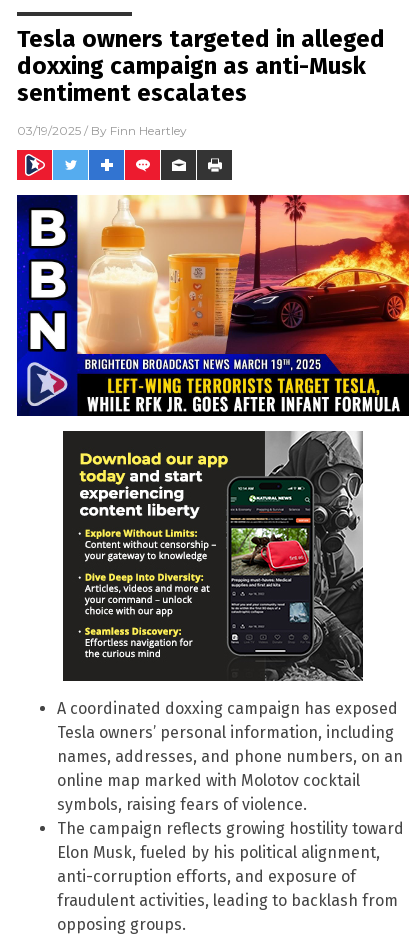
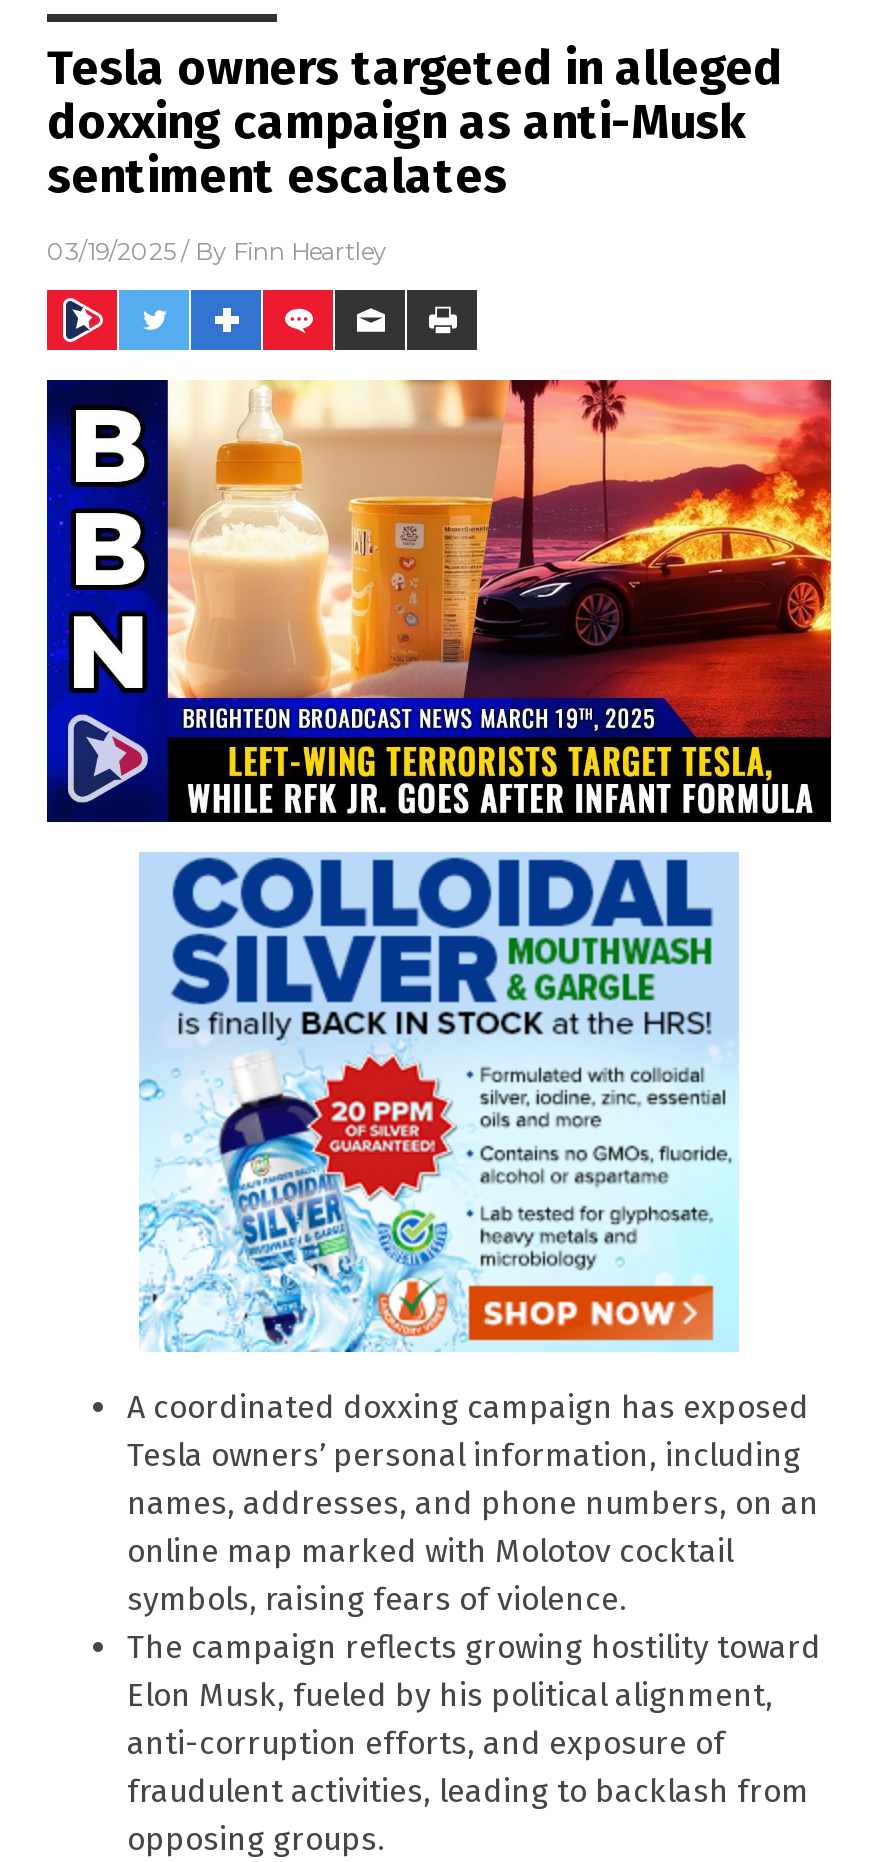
[62,430,364,682] [image] -> [137,852,739,1354] [image]

